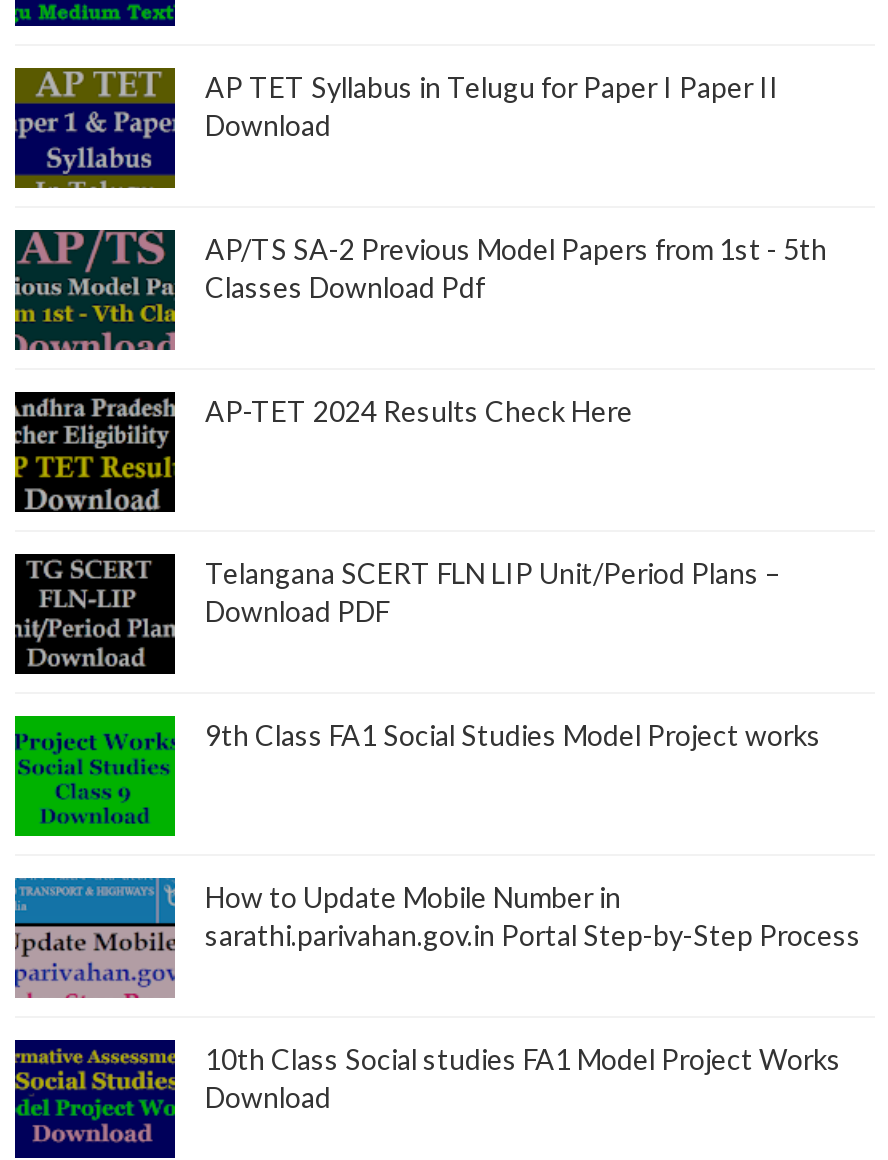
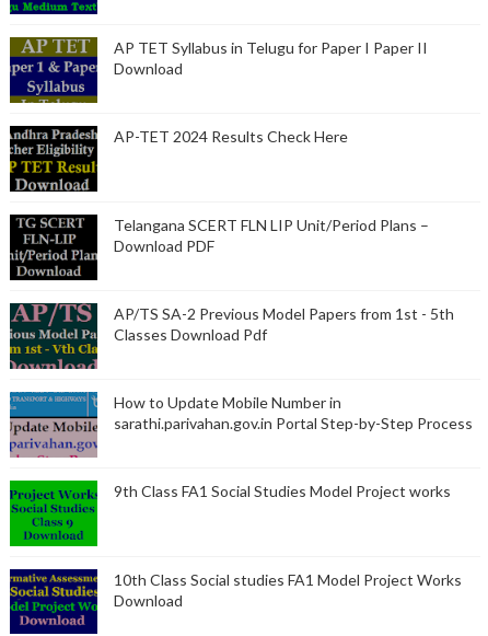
moved [13,230,827,352] -> [9,302,454,370]: [image] | AP/TS SA-2 Previous Model Papers from 1st - 5th | Classes Download Pdf
moved [11,394,781,628] -> [8,127,429,255]: [image] | AP-TET 2024 Results Check Here | Telangana SCERT FLN LIP Unit/Period Plans – | Download PDF
moved [13,714,821,838] -> [9,479,451,547]: [image] | 9th Class FA1 Social Studies Model Project works
moved [13,880,861,994] -> [9,393,473,455]: [image] | How to Update Mobile Number in | sarathi.parivahan.gov.in Portal Step-by-Step Process

